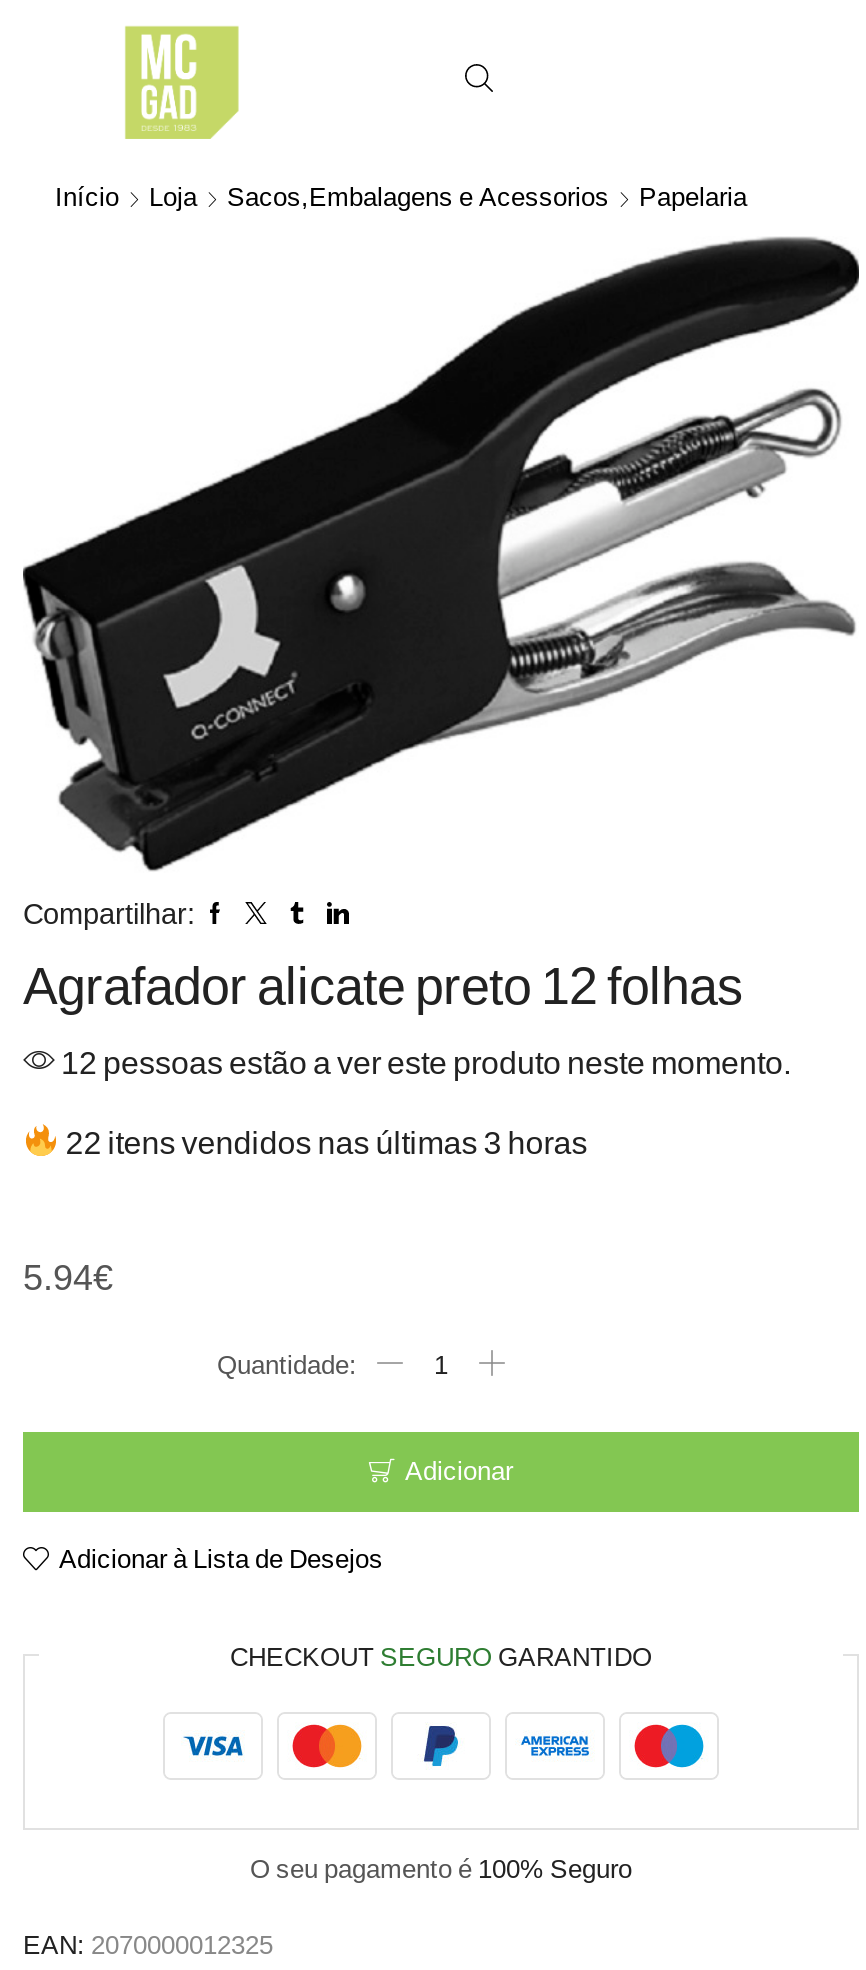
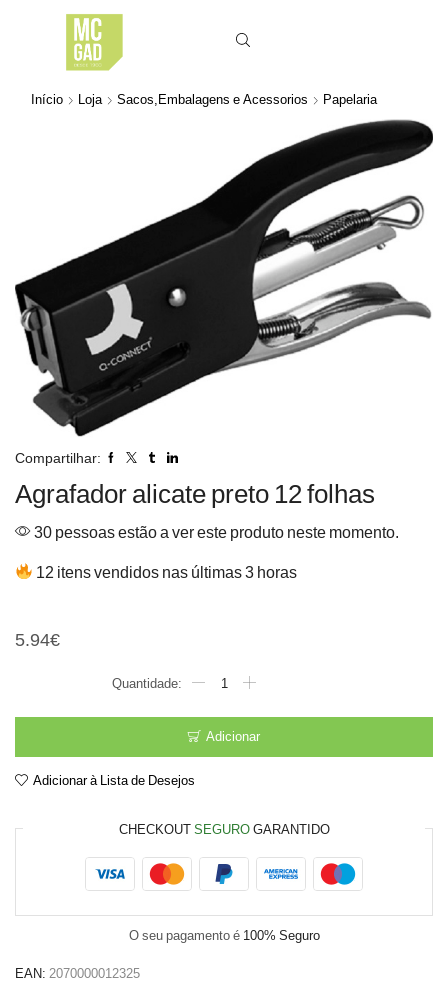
[55,1041,791,1079] 12 pessoas estão a ver este produto neste momento. -> [31,522,399,541] 30 pessoas estão a ver este produto neste momento.
[59,1121,587,1159] 22 itens vendidos nas últimas 3 horas -> [33,562,297,581] 12 itens vendidos nas últimas 3 horas

